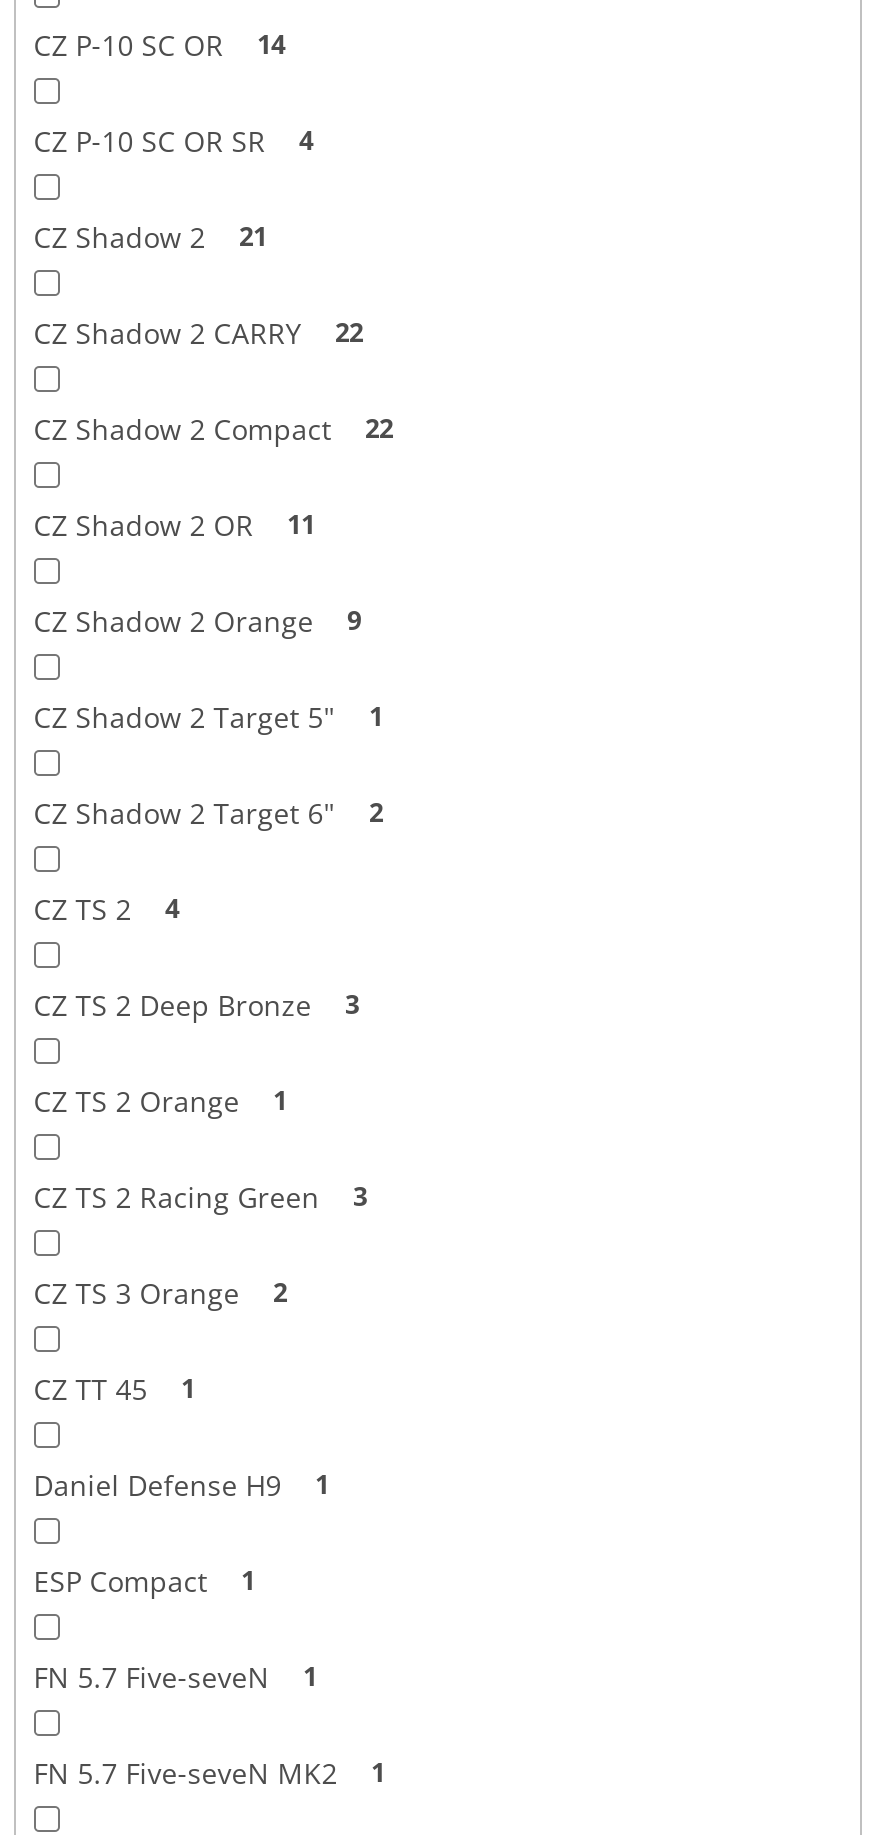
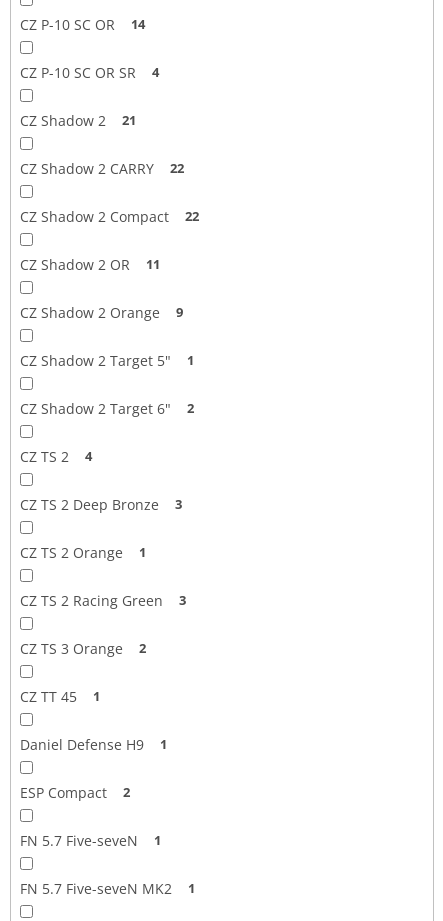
[34,1562,255,1600] ESP Compact 1 -> [20,783,130,802] ESP Compact 2

